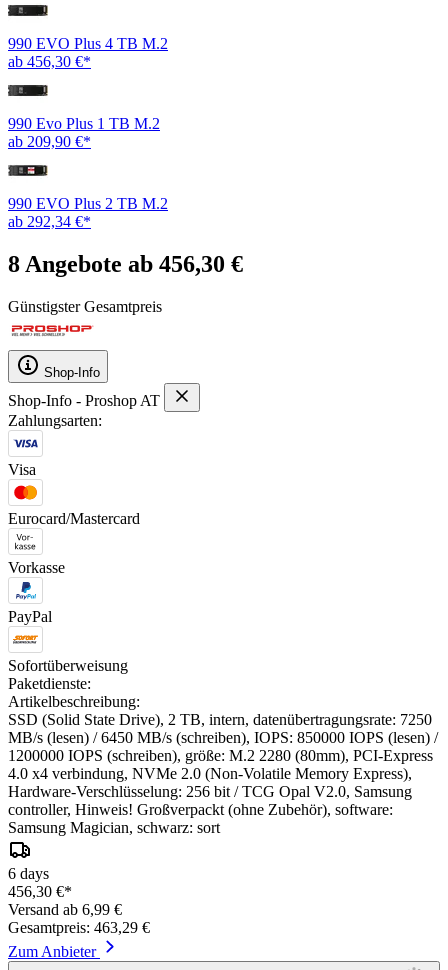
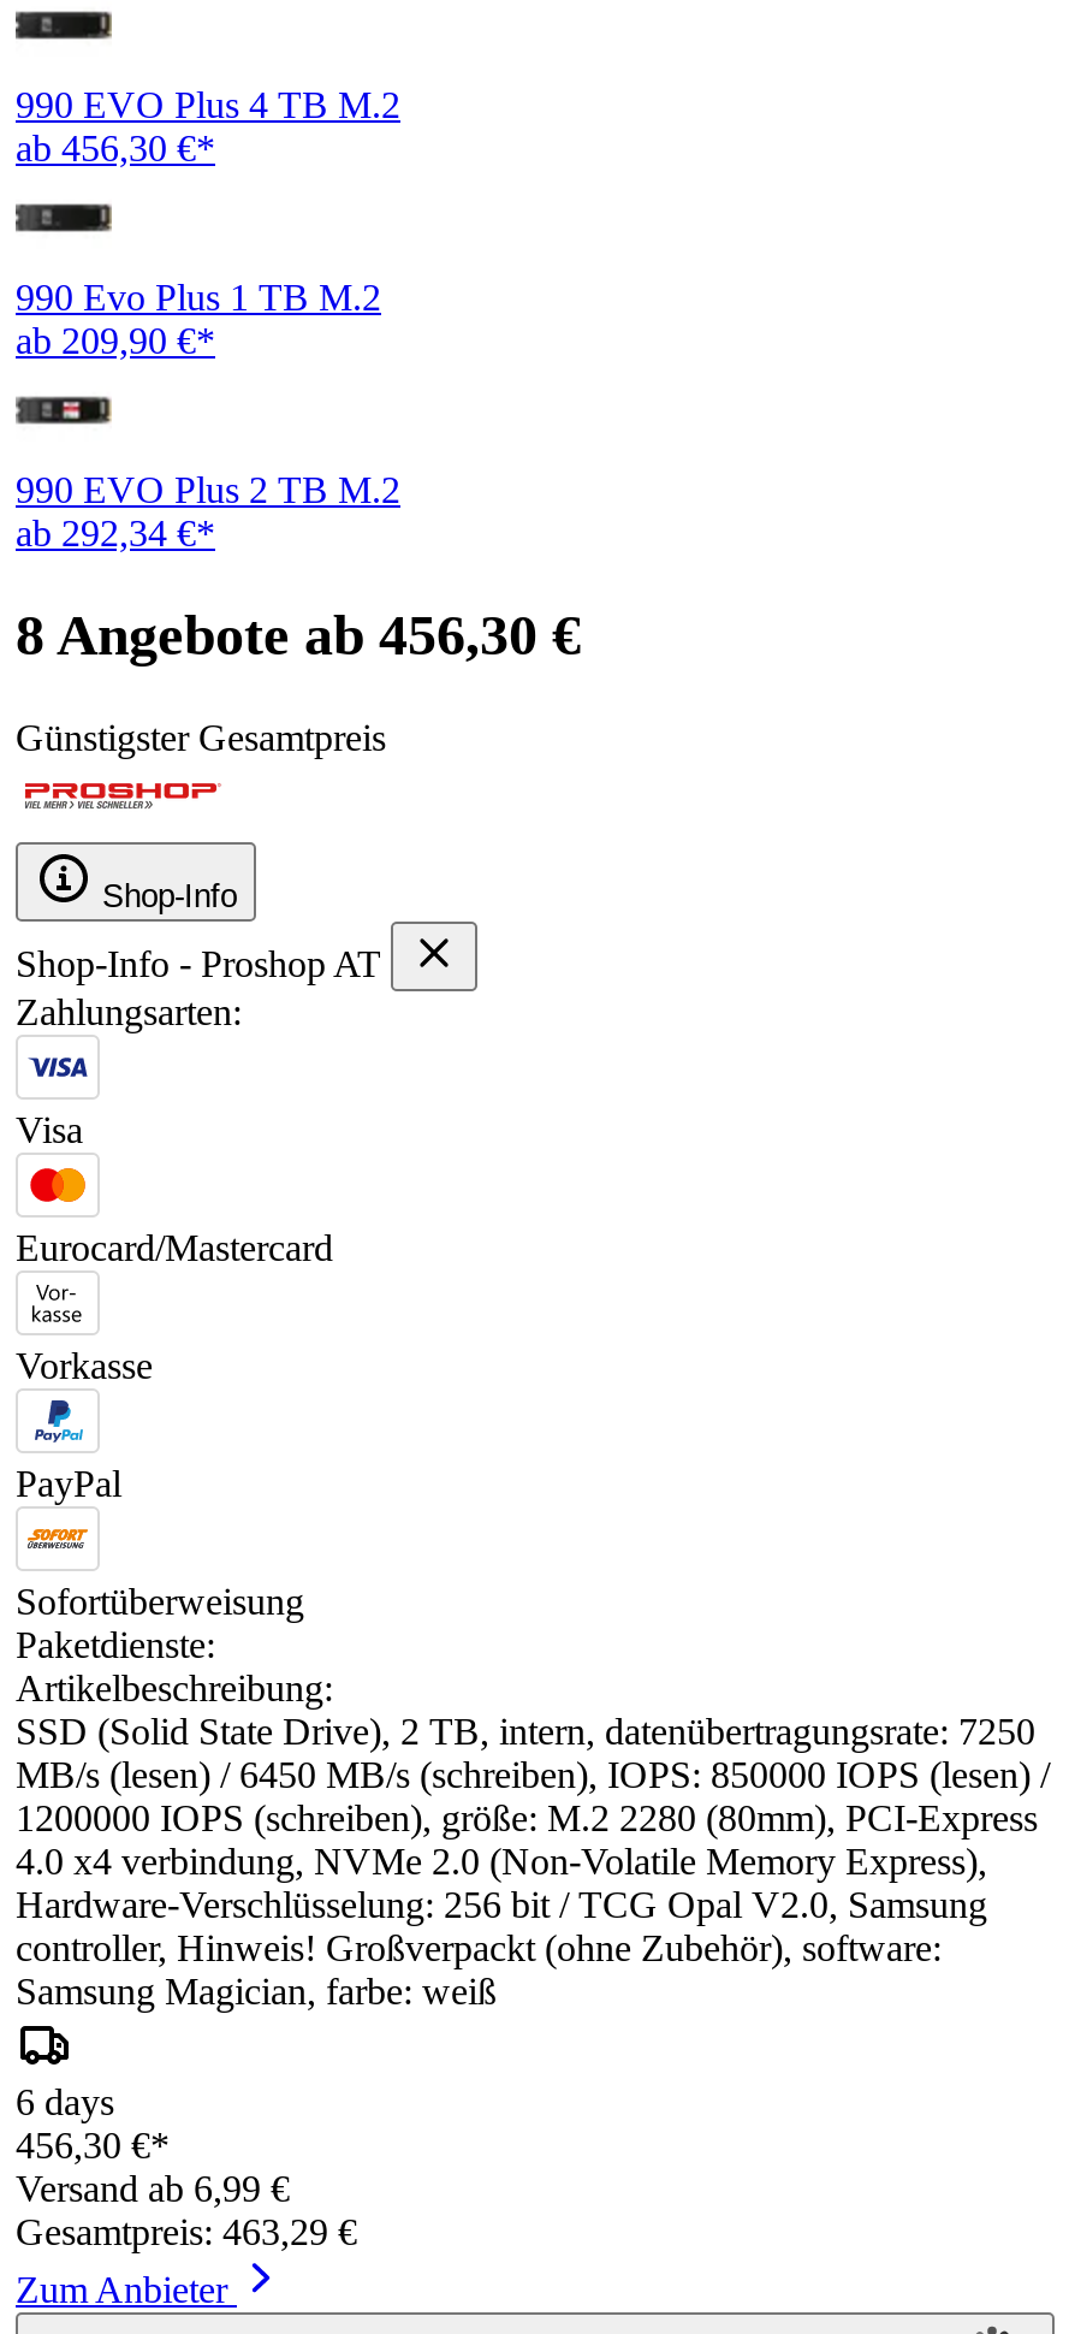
[8,818,220,835] Samsung Magician, schwarz: sort -> [16,1969,497,2010] Samsung Magician, farbe: weiß

